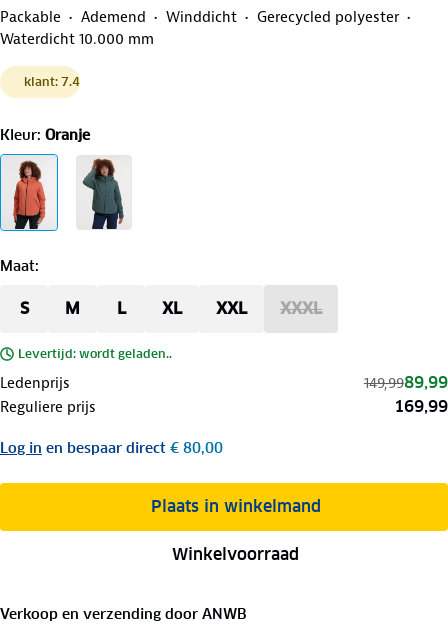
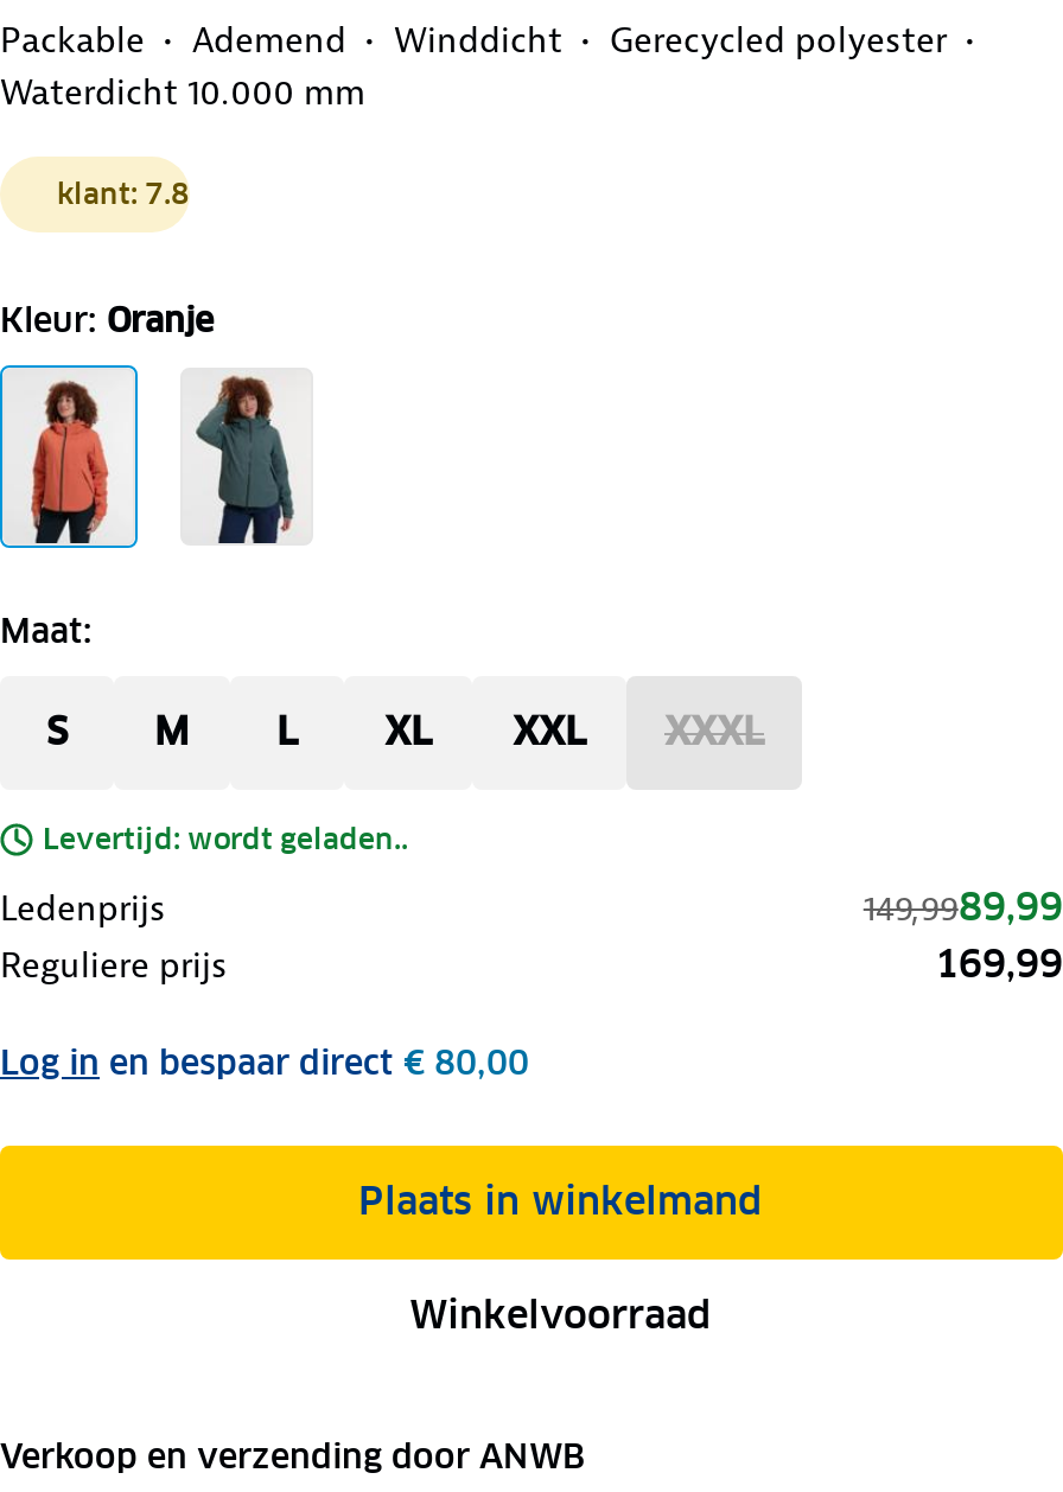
[24,74,80,89] klant: 7.4 -> [57,175,190,210] klant: 7.8

